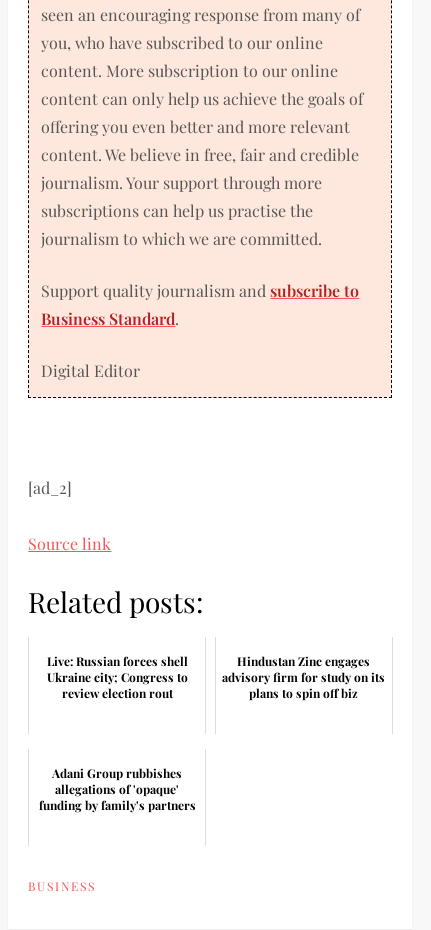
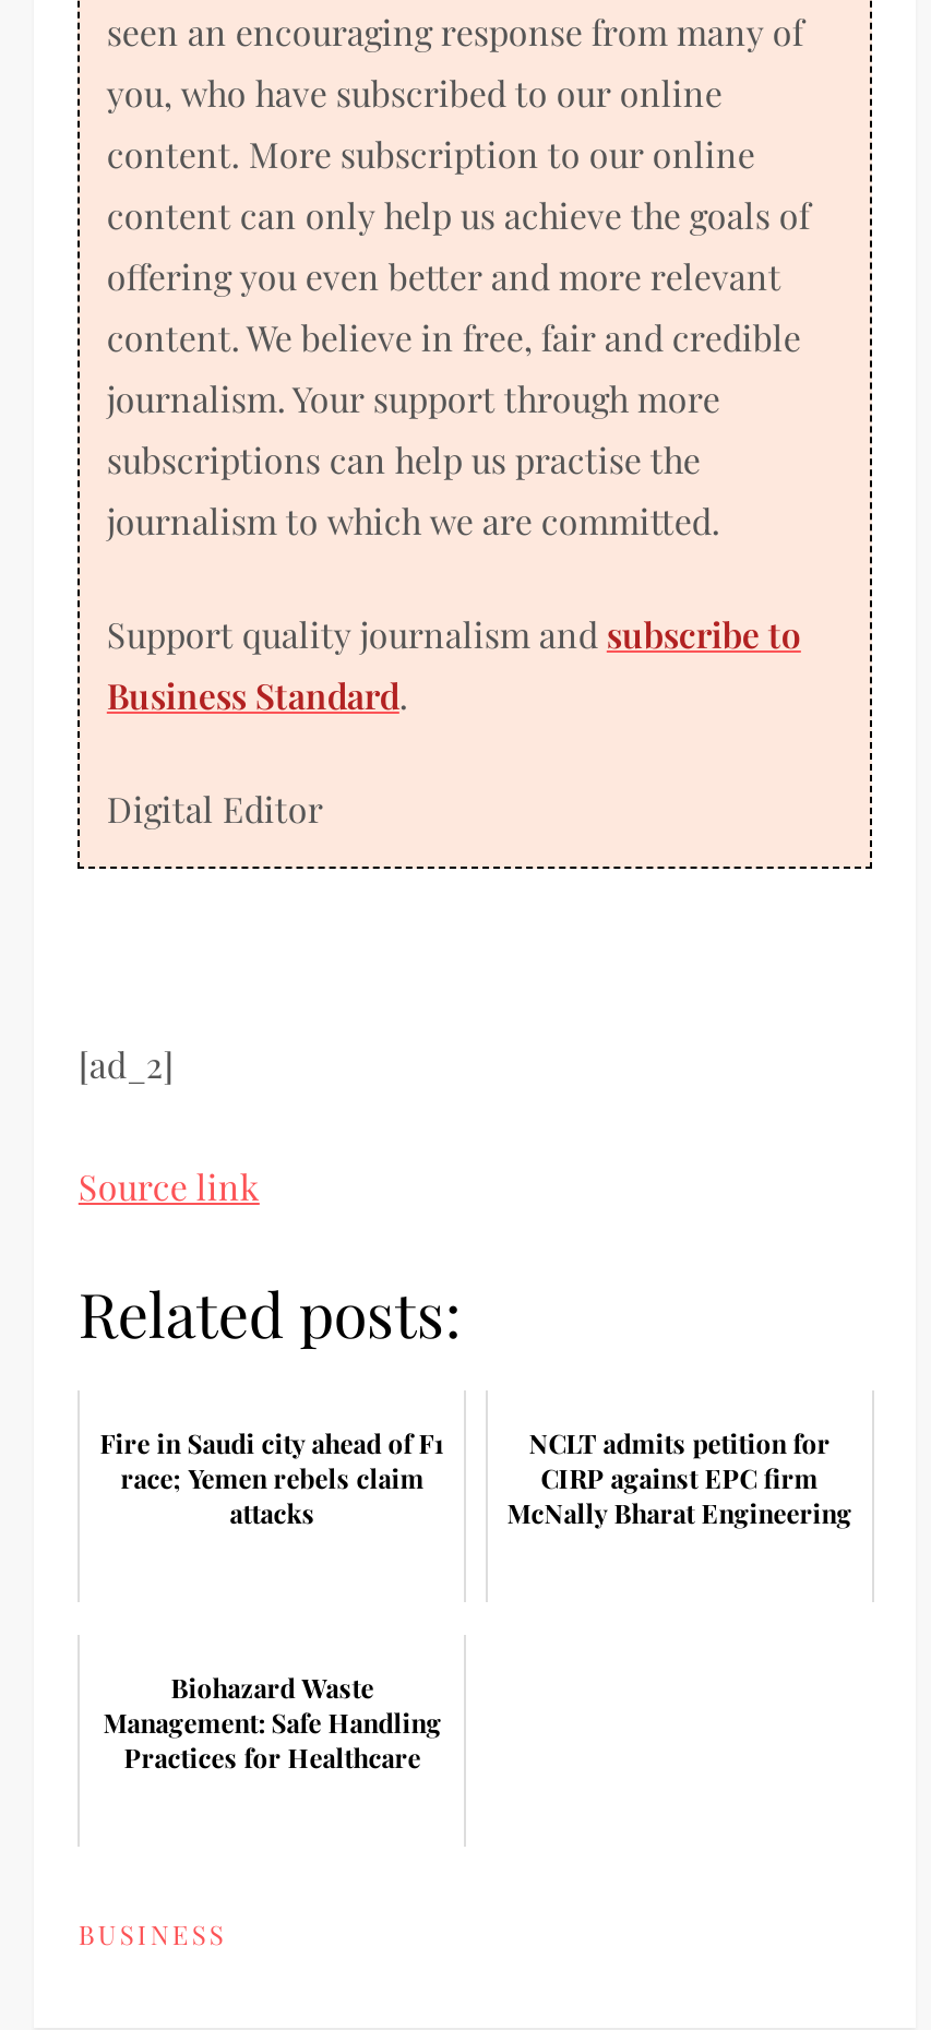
[47,653,188,701] Live: Russian forces shell | Ukraine city; Congress to | review election rout -> [100,1425,445,1530] Fire in Saudi city ahead of F1 | race; Yemen rebels claim | attacks
[222,653,385,701] Hindustan Zinc engages | advisory firm for study on its | plans to spin off biz -> [507,1425,852,1530] NCLT admits petition for | CIRP against EPC firm | McNally Bharat Engineering
[39,765,196,813] Adani Group rubbishes | allegations of 'opaque' | funding by family's partners -> [103,1670,441,1775] Biohazard Waste | Management: Safe Handling | Practices for Healthcare

